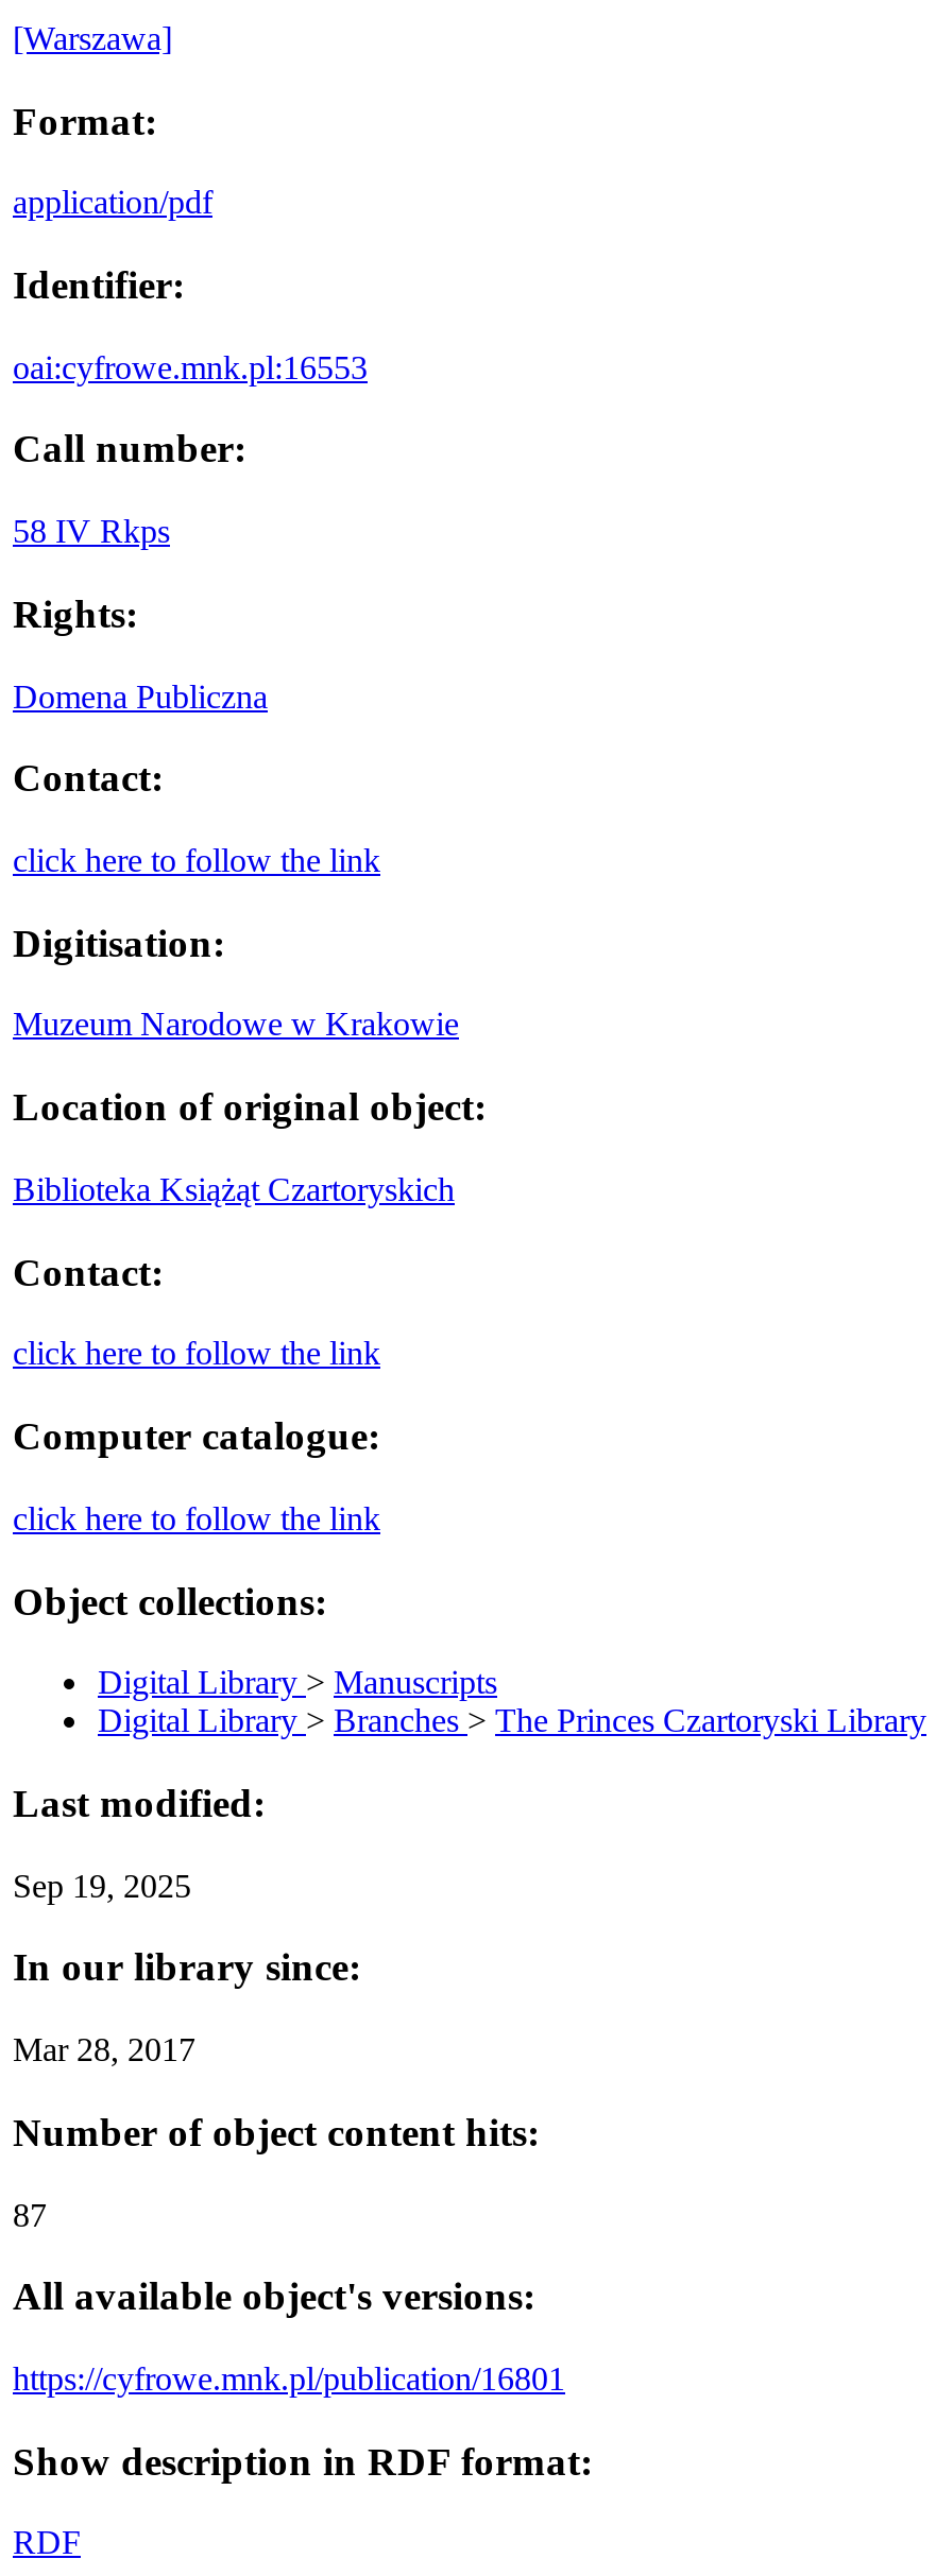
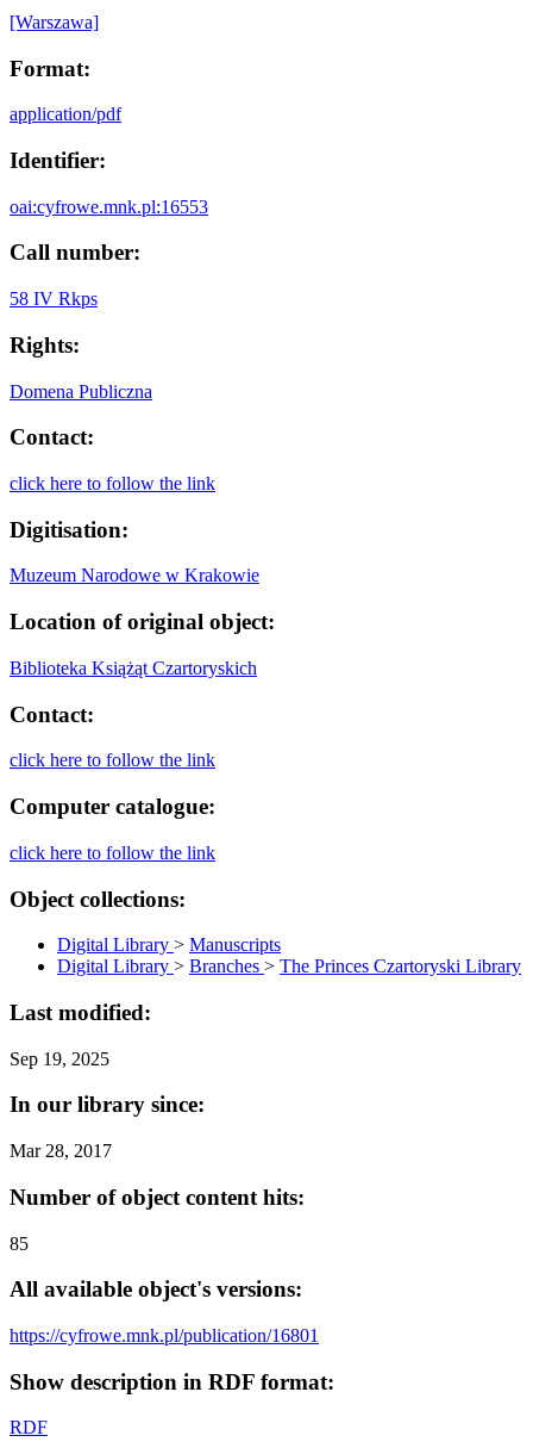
[13,2196,47,2232] 87 -> [10,1233,29,1253] 85

